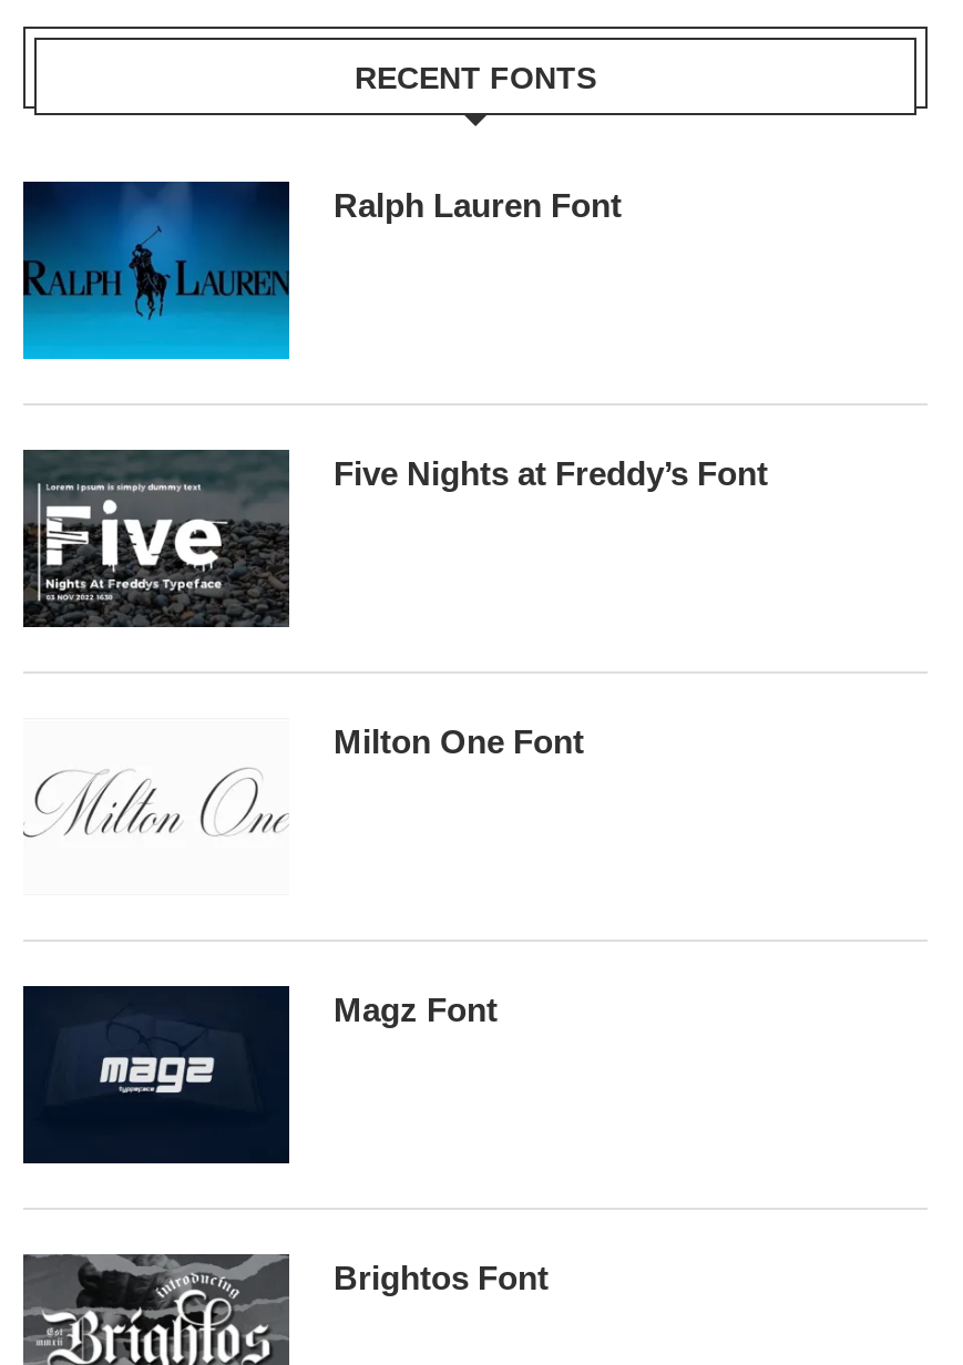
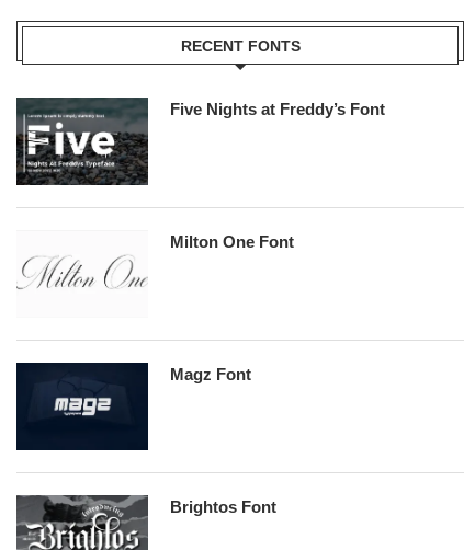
[21,182,622,361] [image] | Ralph Lauren Font -> none

